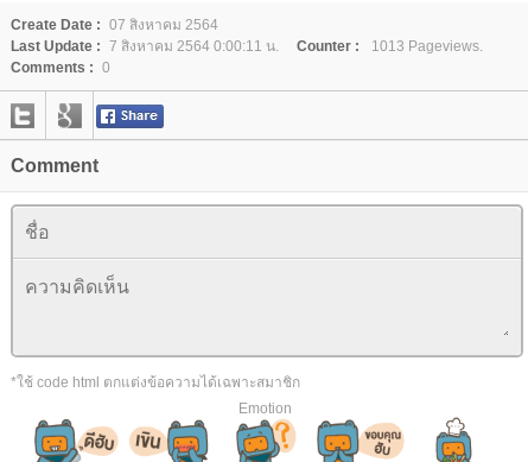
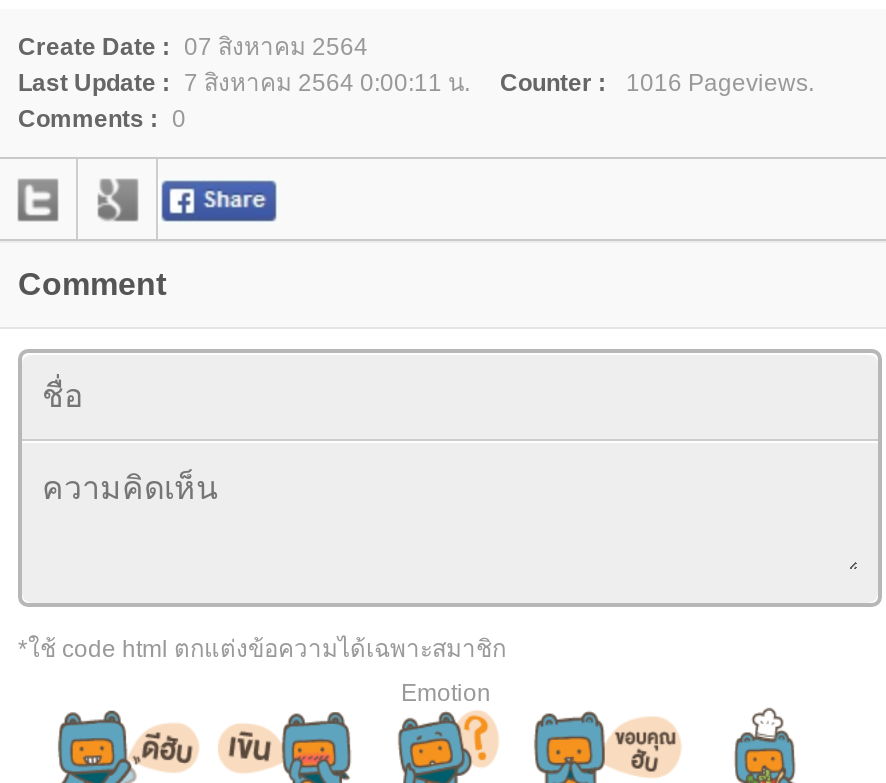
[297,37,483,54] Counter : 1013 Pageviews. -> [500,68,814,96] Counter : 1016 Pageviews.

